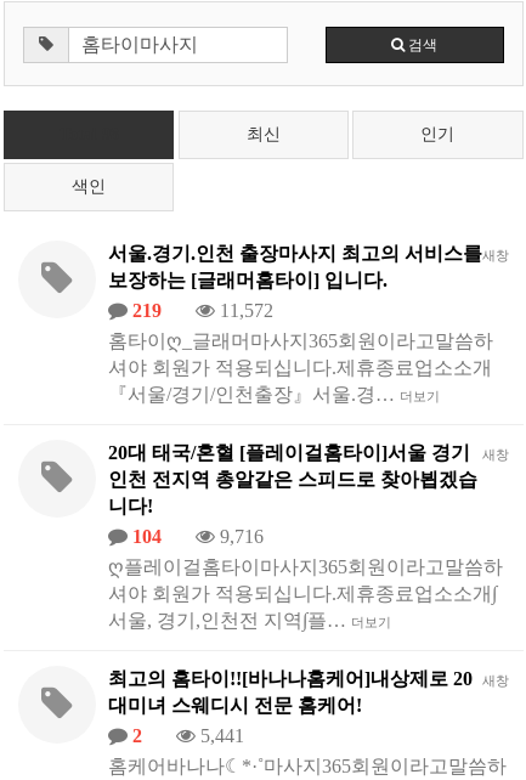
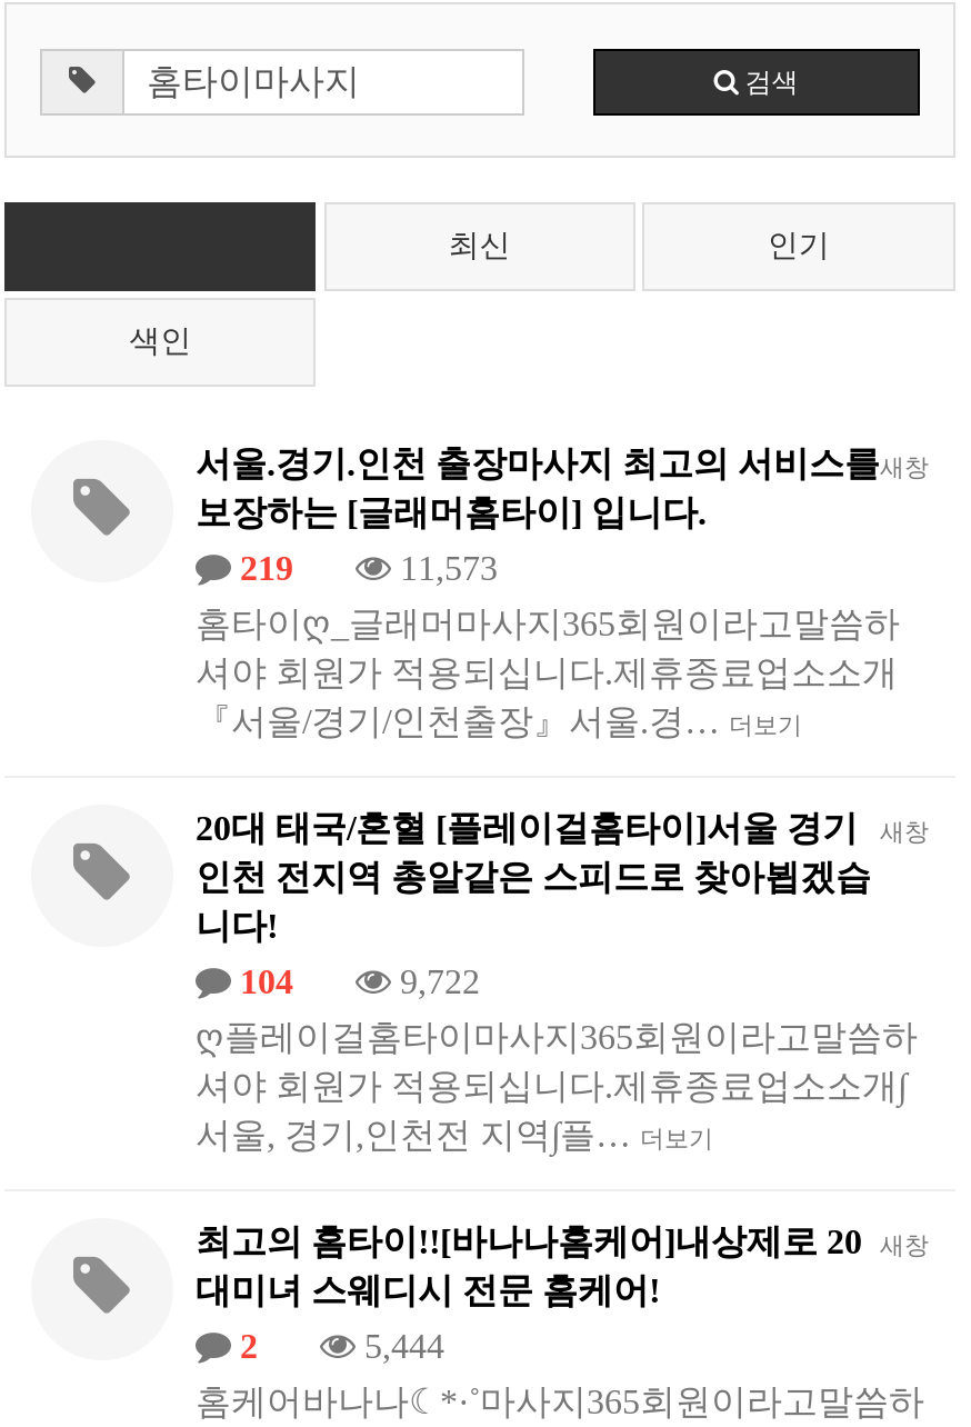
[215,300,273,321] 11,572 -> [391,549,498,587] 11,573
[215,526,264,547] 9,716 -> [391,962,480,1000] 9,722
[196,725,244,746] 5,441 -> [356,1327,444,1365] 5,444

